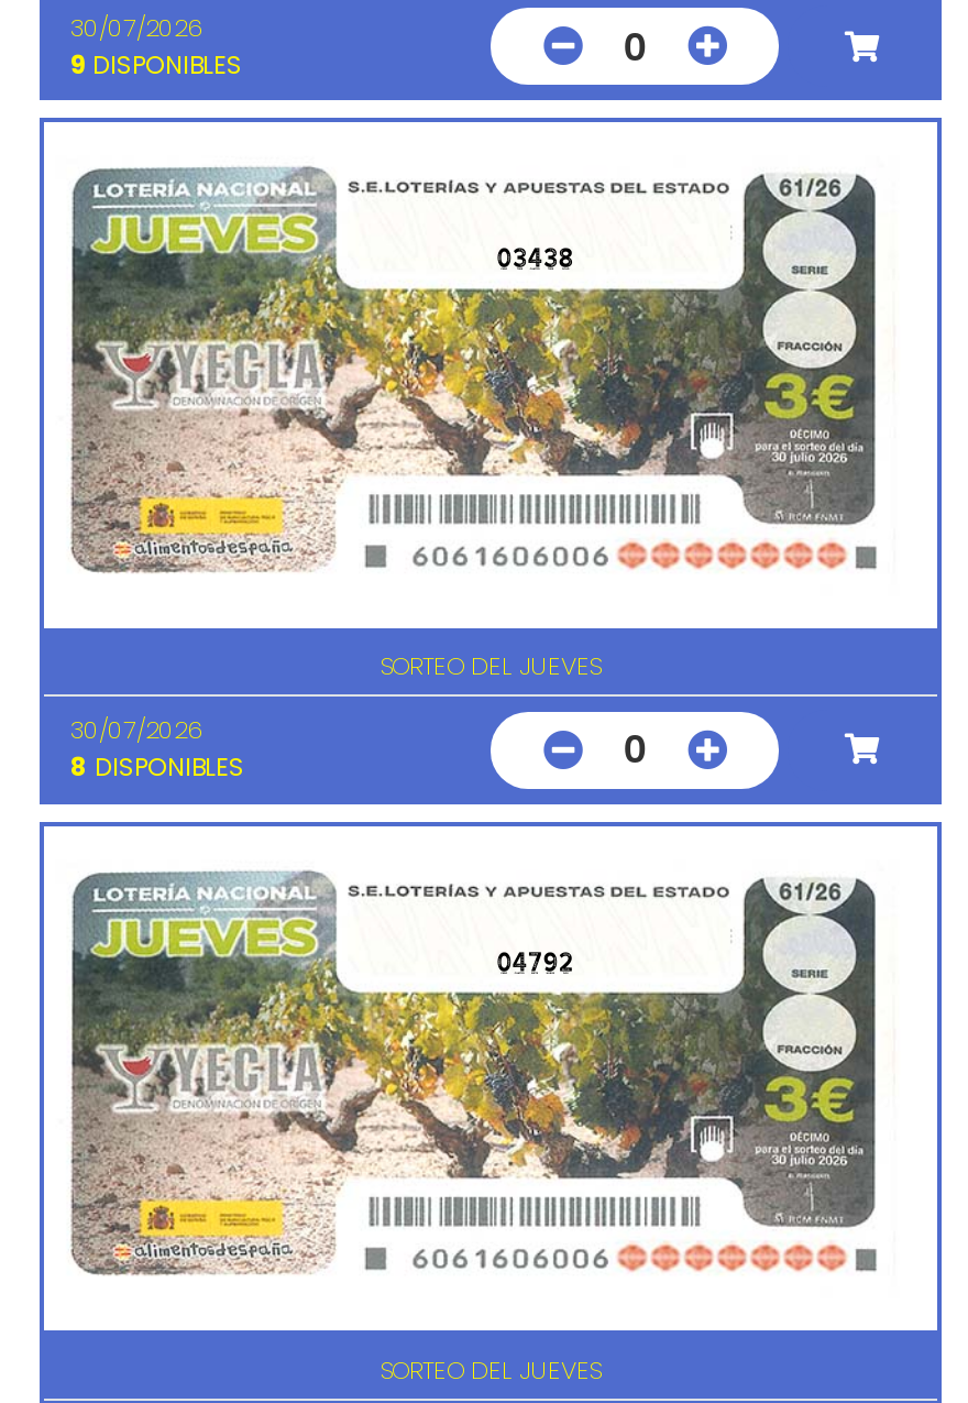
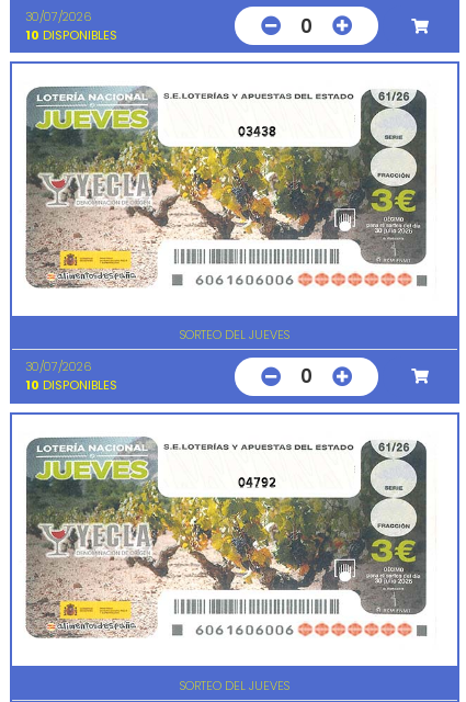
[70,47,242,82] 9 DISPONIBLES -> [25,26,117,44] 10 DISPONIBLES
[70,750,244,785] 8 DISPONIBLES -> [25,377,117,394] 10 DISPONIBLES

